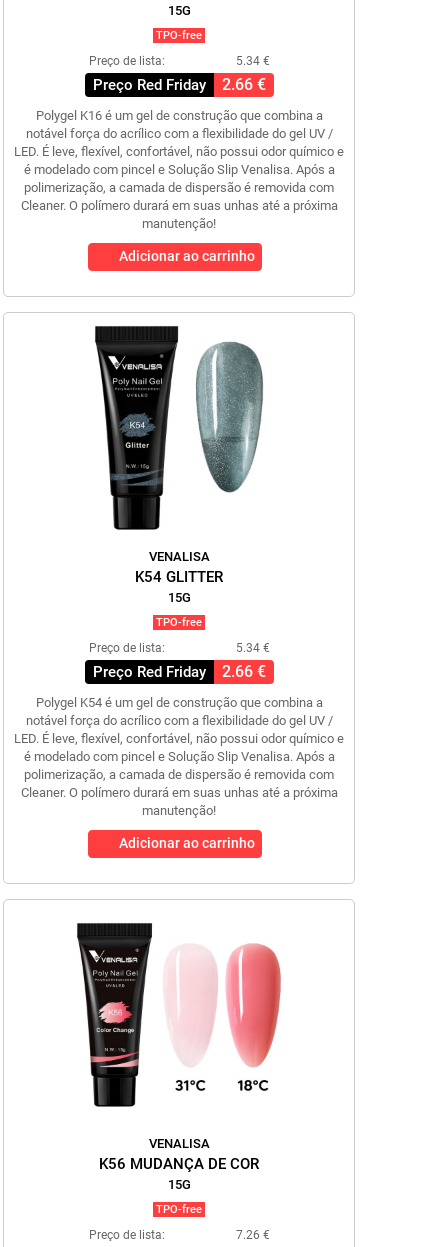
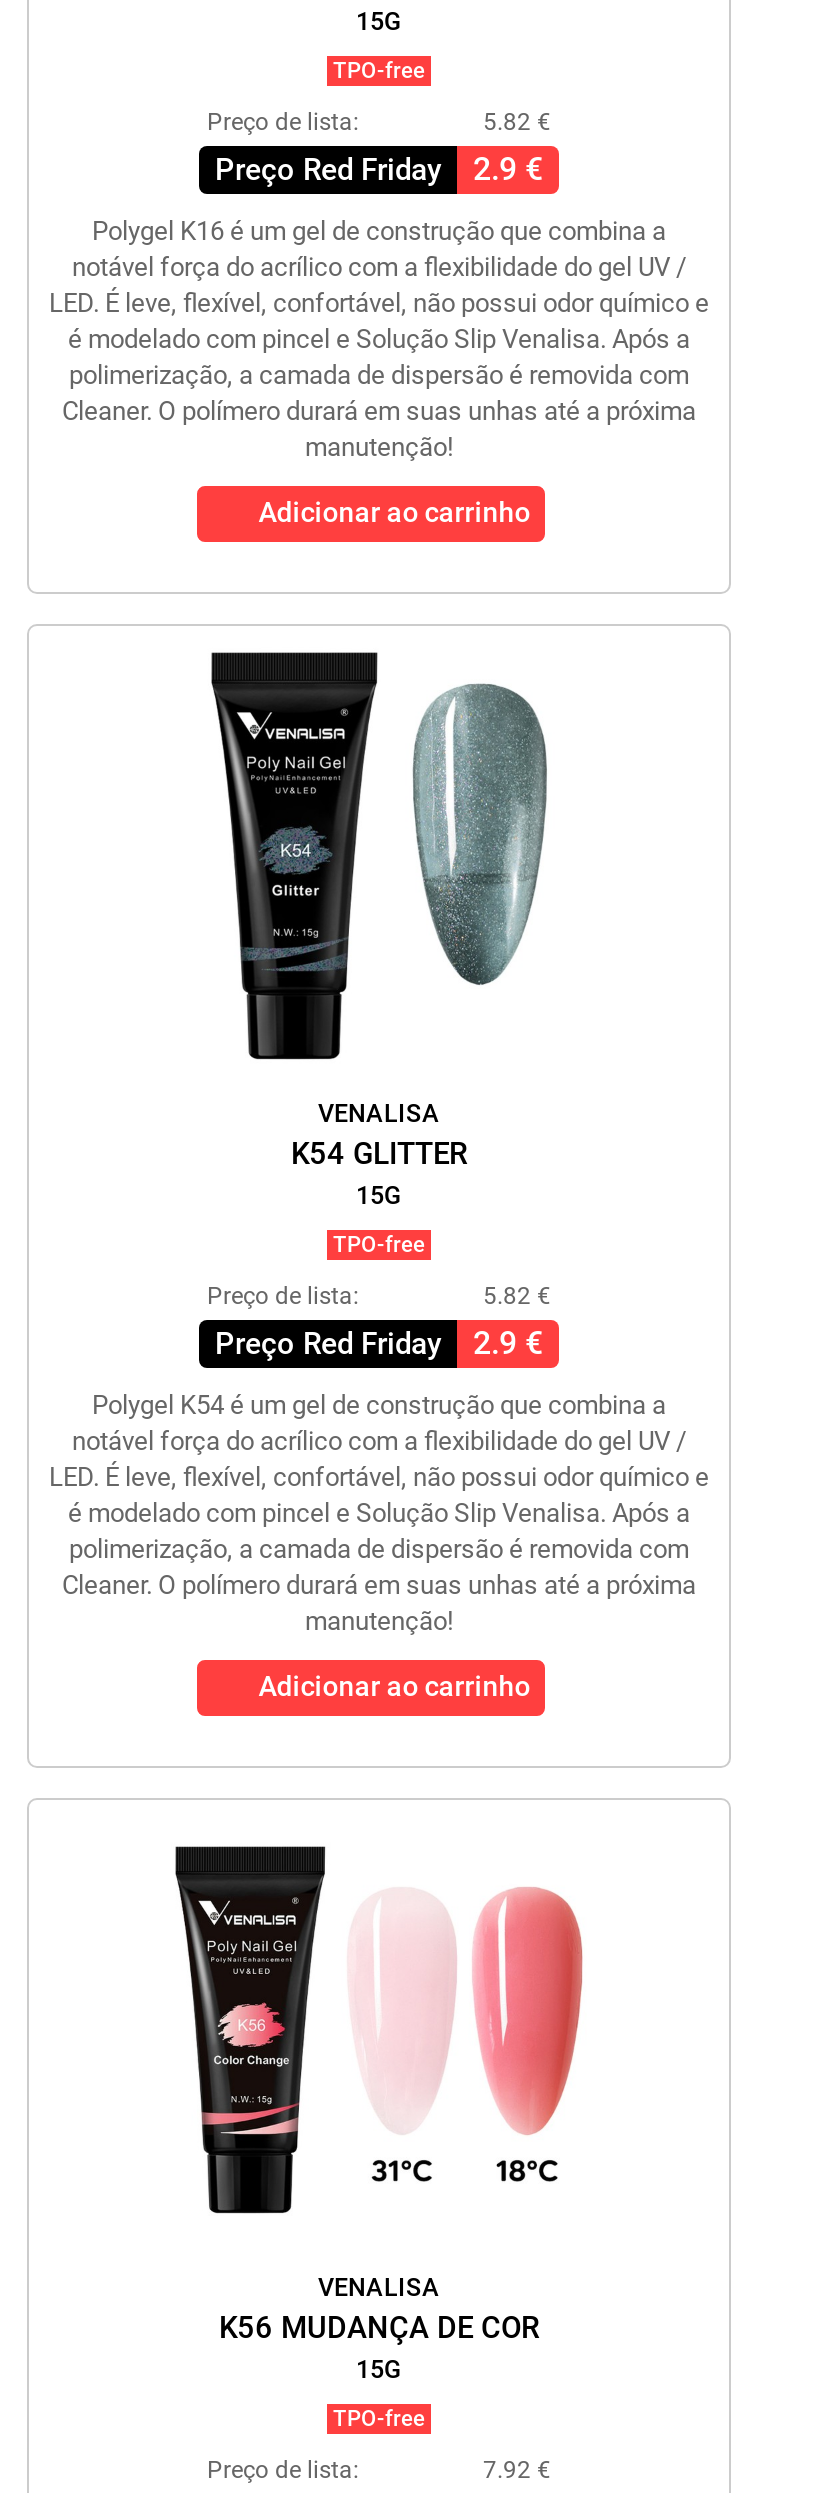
[235,54,269,68] 5.34 € -> [483,108,551,136] 5.82 €
[88,75,269,94] Preço Red Friday 2.66 € -> [207,150,551,188] Preço Red Friday 2.9 €
[235,641,269,655] 5.34 € -> [483,1282,551,1310] 5.82 €
[88,662,269,681] Preço Red Friday 2.66 € -> [207,1324,551,1362] Preço Red Friday 2.9 €
[235,1228,269,1242] 7.26 € -> [483,2456,551,2484] 7.92 €

